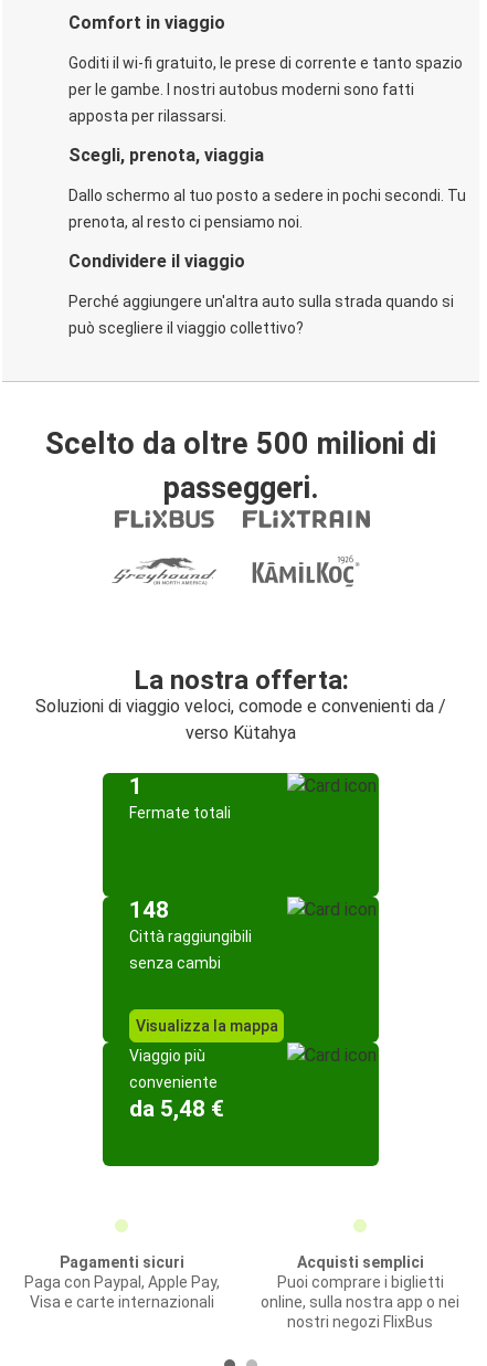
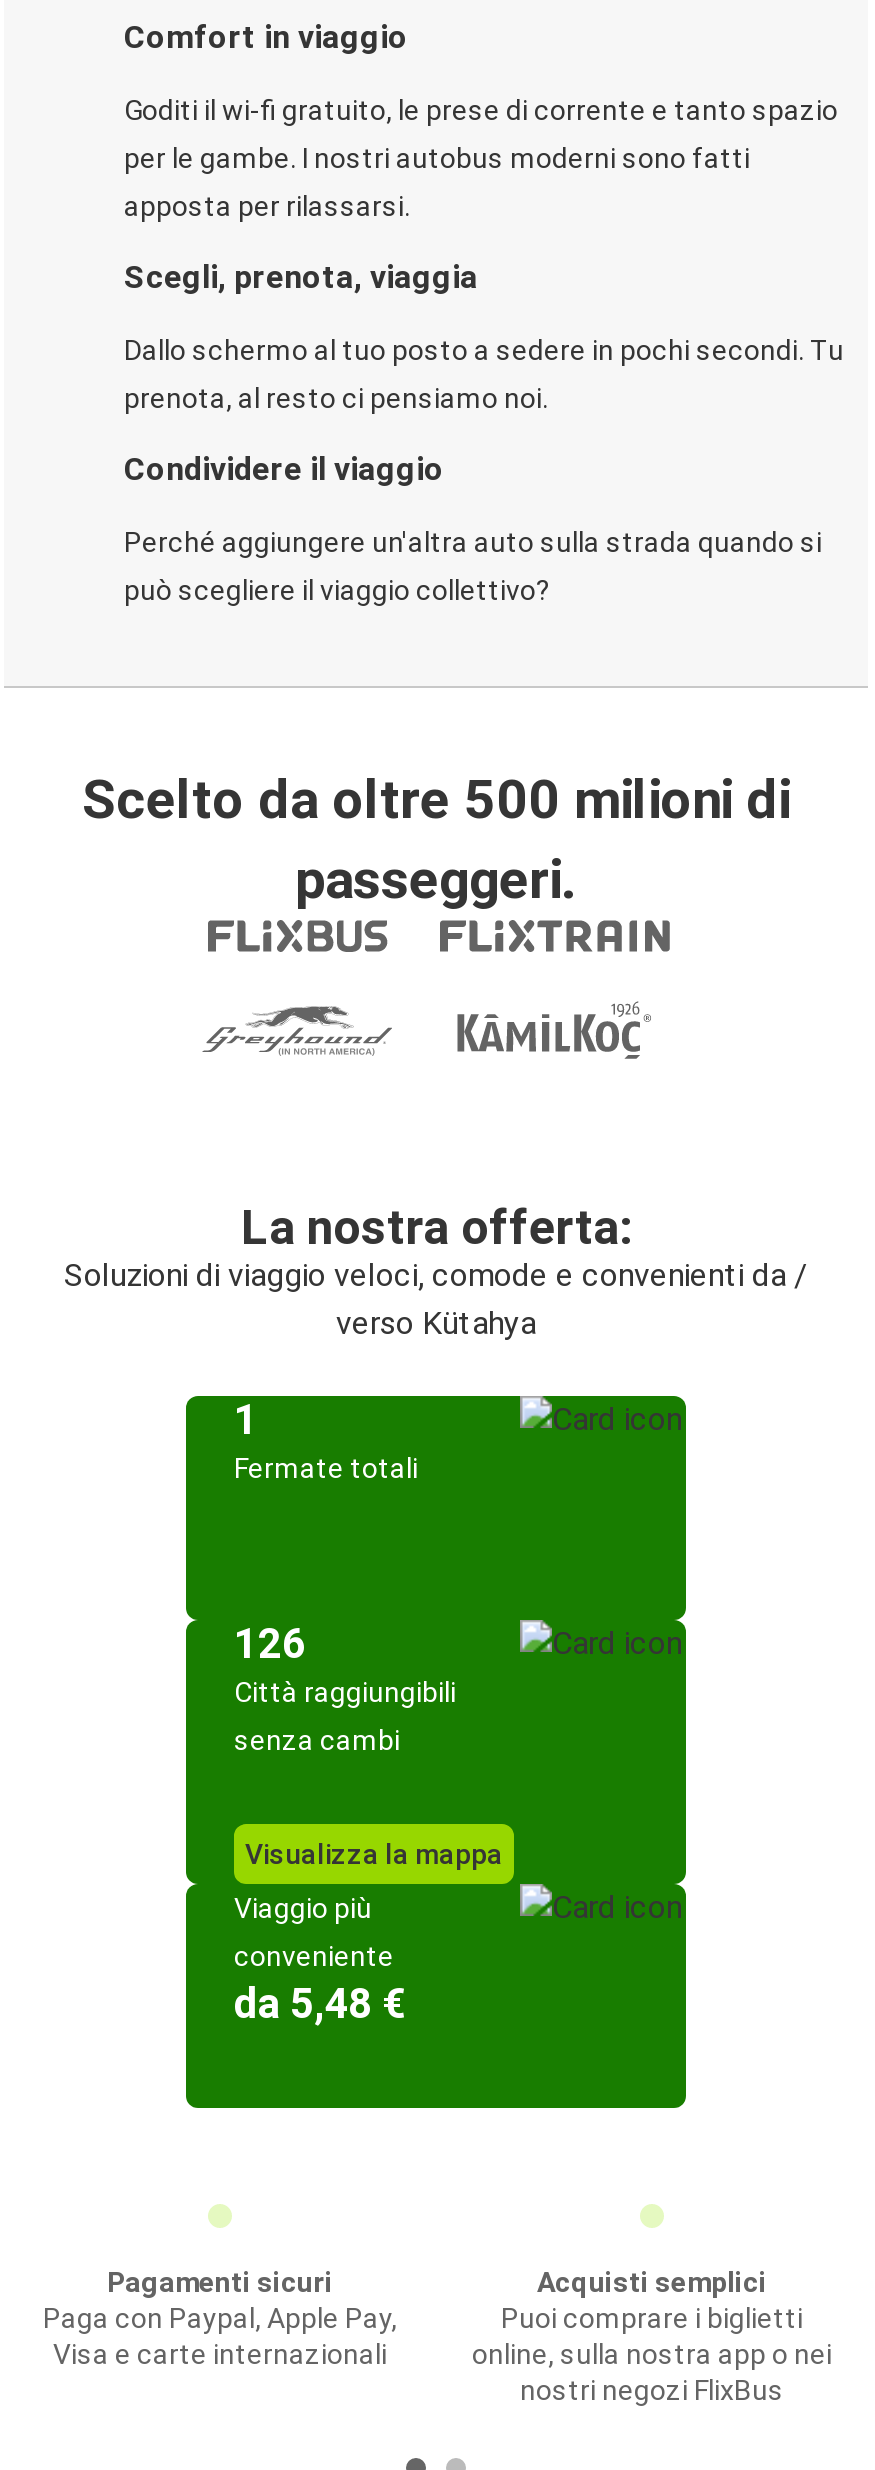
[129,897,169,923] 148 -> [234,1620,306,1668] 126

